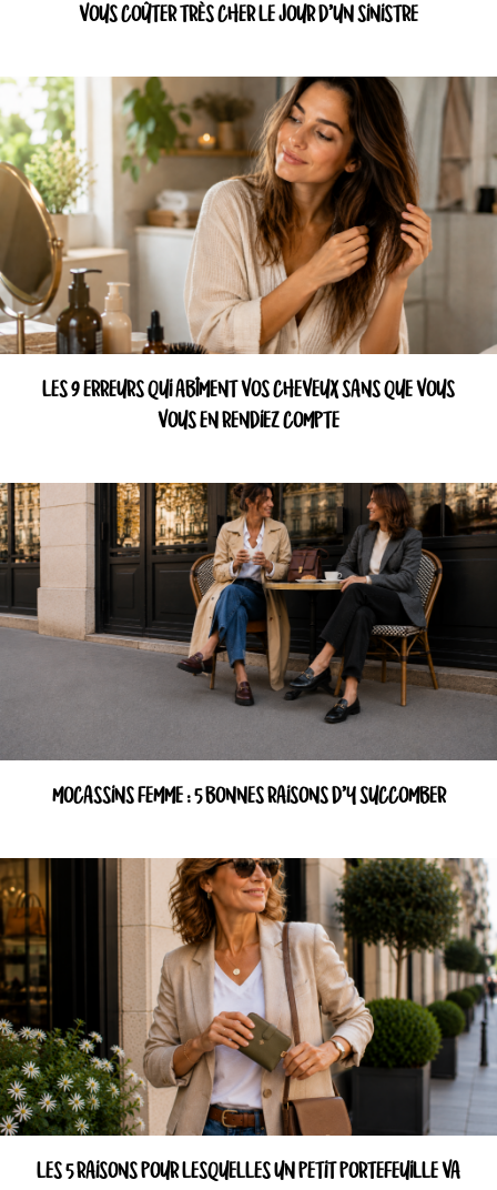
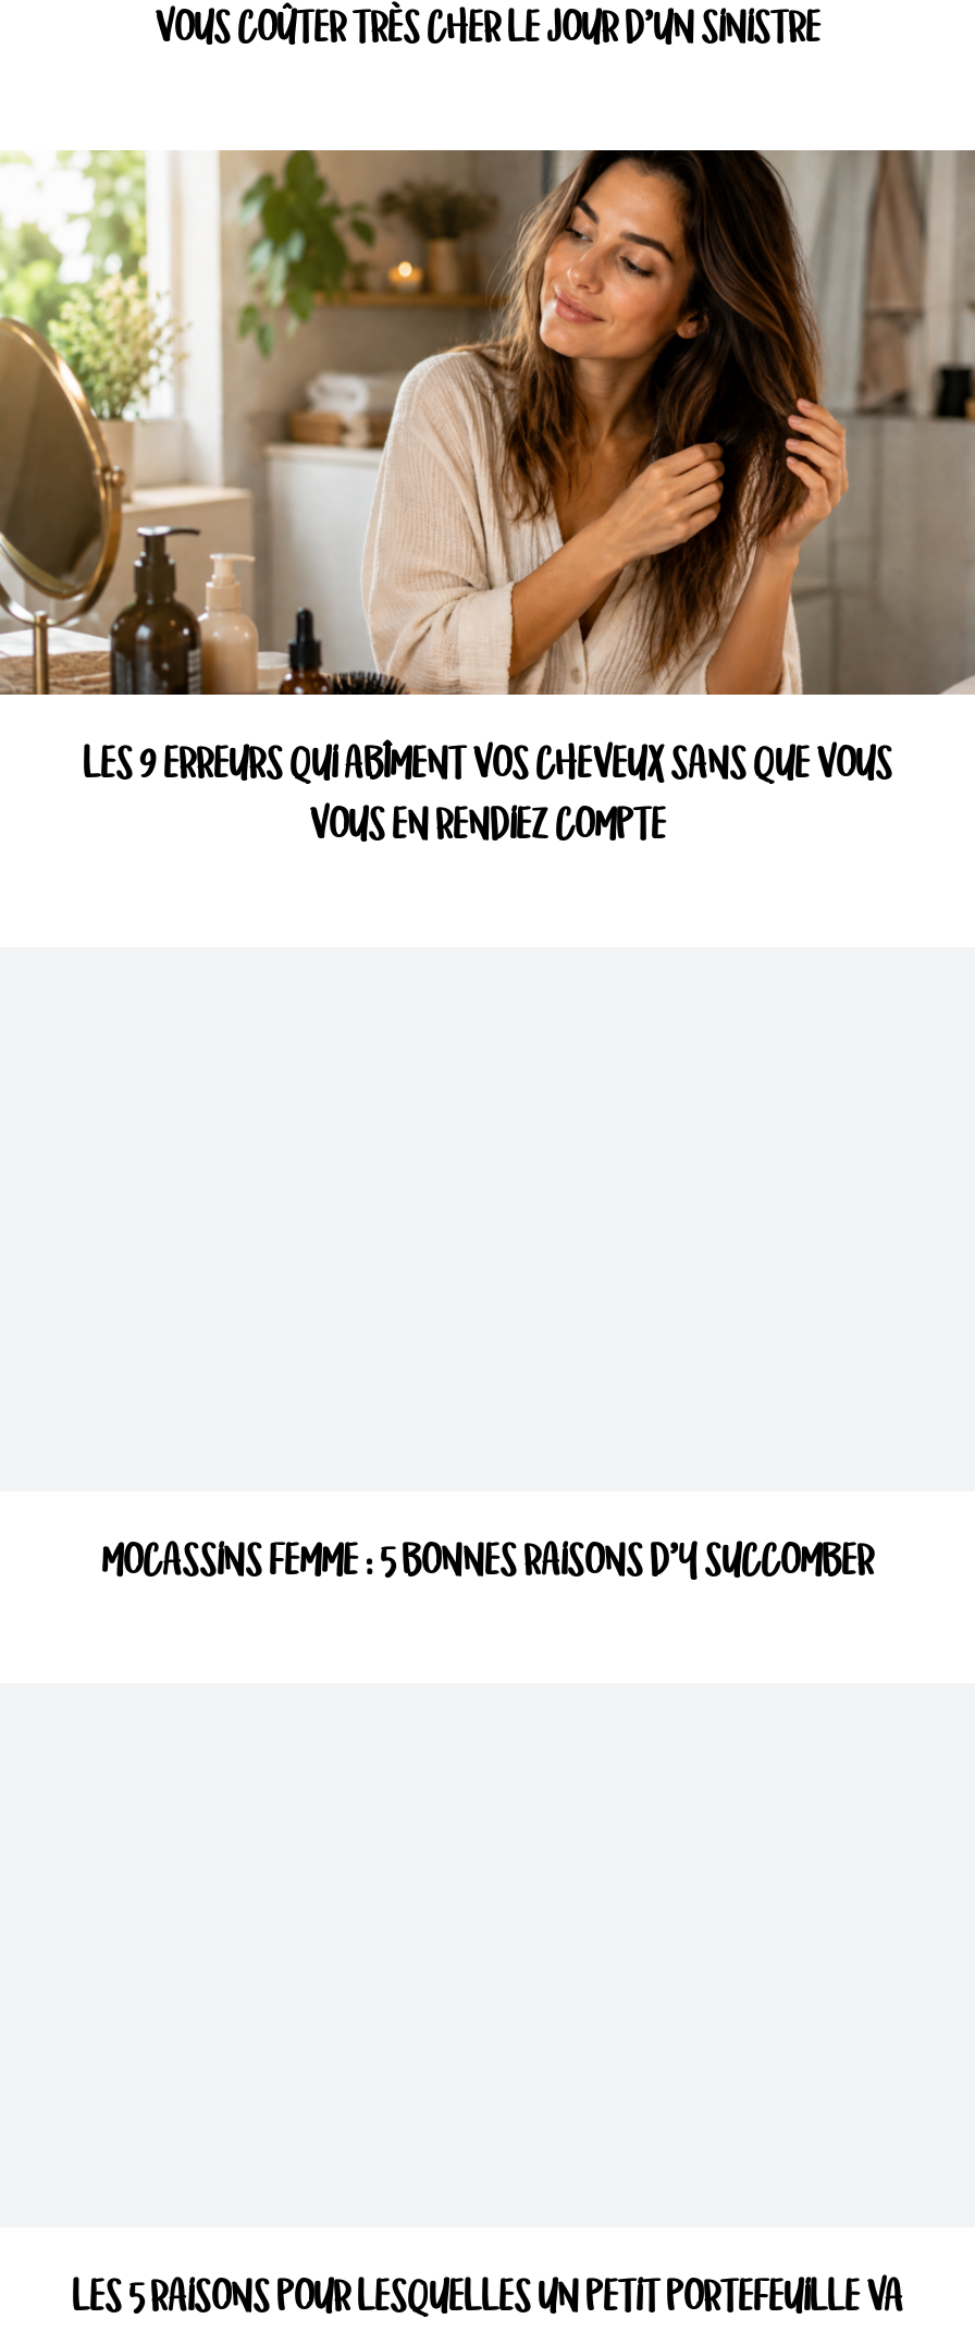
[3,482,494,762] [image] -> none
[3,857,494,1137] [image] -> none

